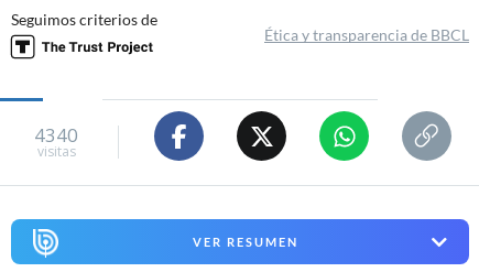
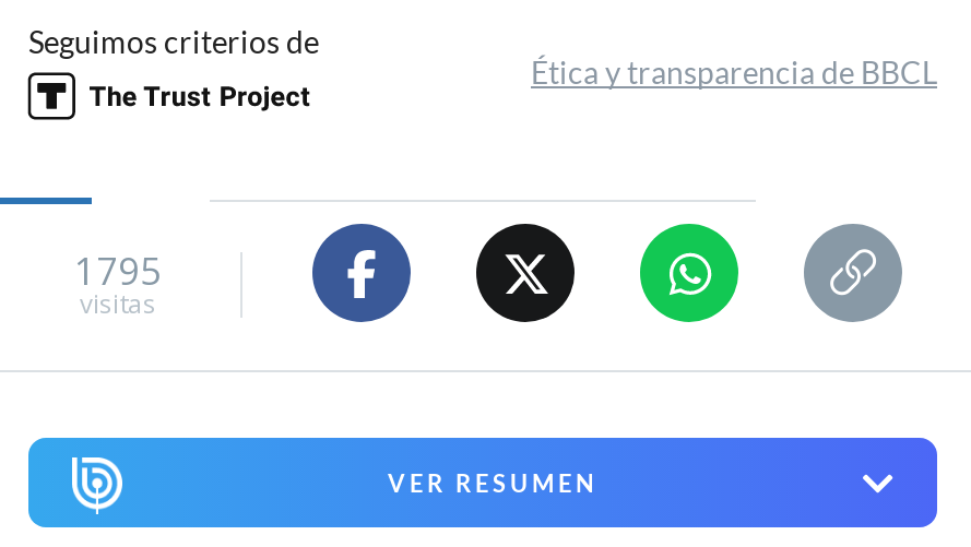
[34,122,78,148] 4340 -> [74,246,162,296] 1795

